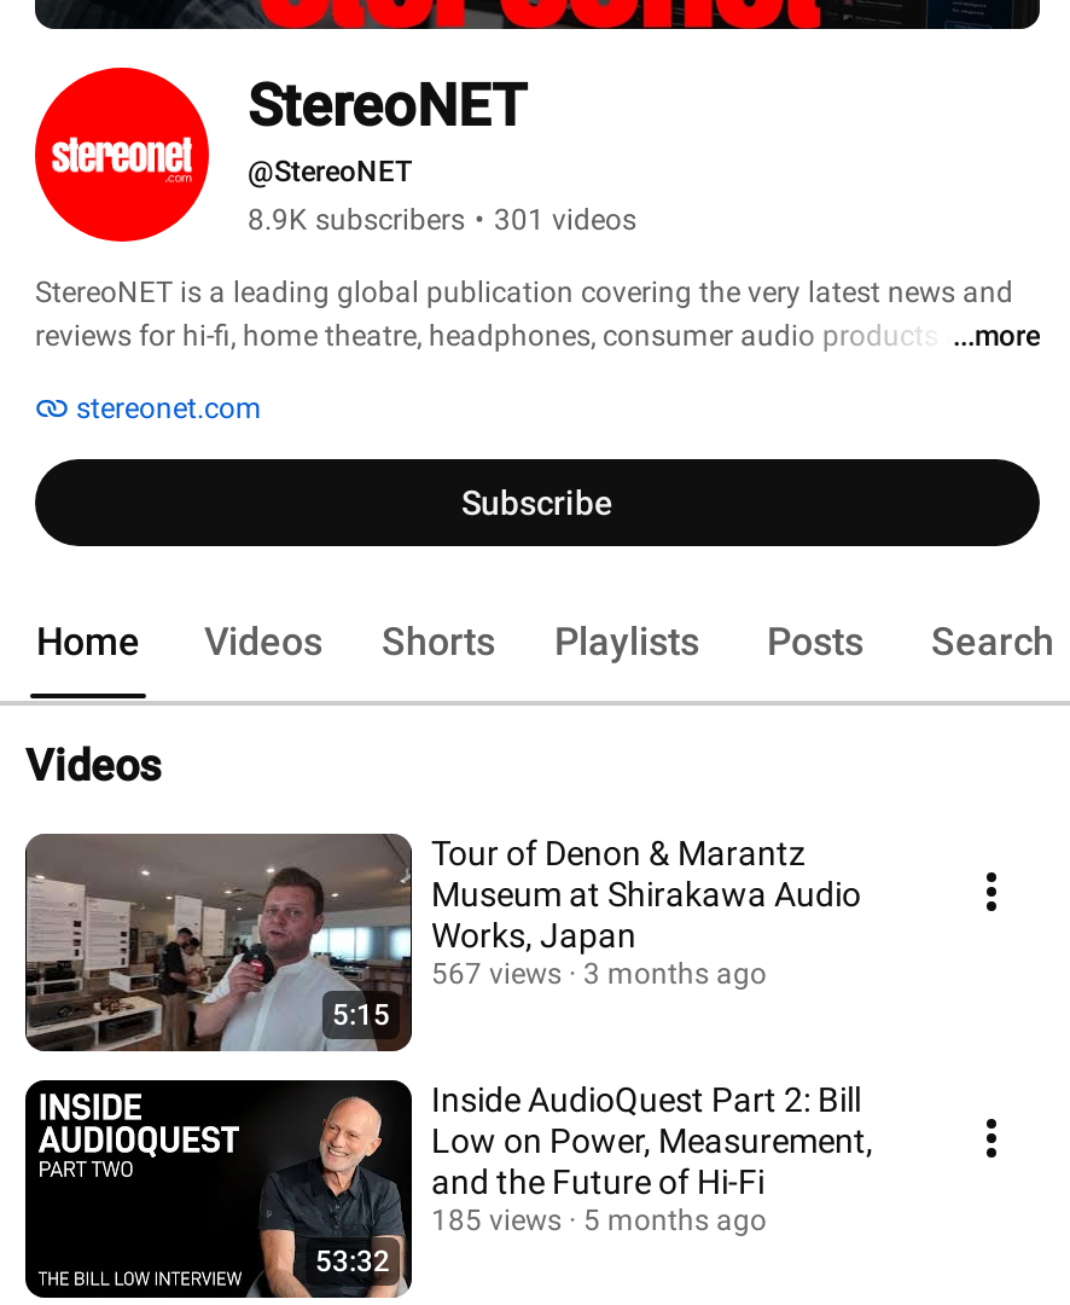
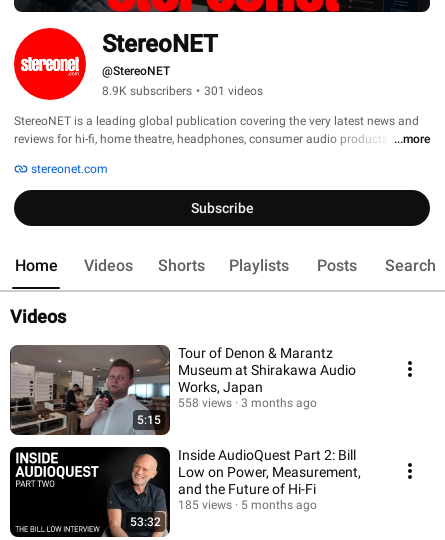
[431,957,767,991] 567 views 3 months ago -> [178,396,317,410] 558 views 3 months ago

